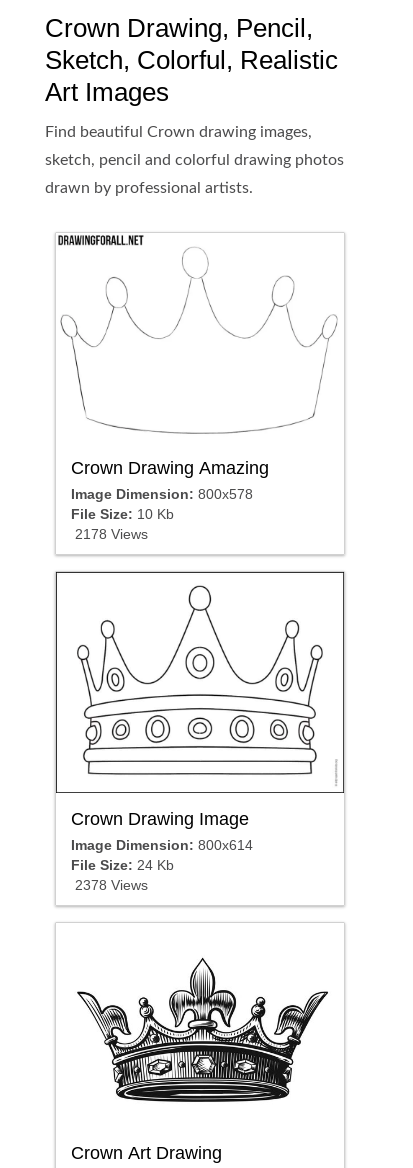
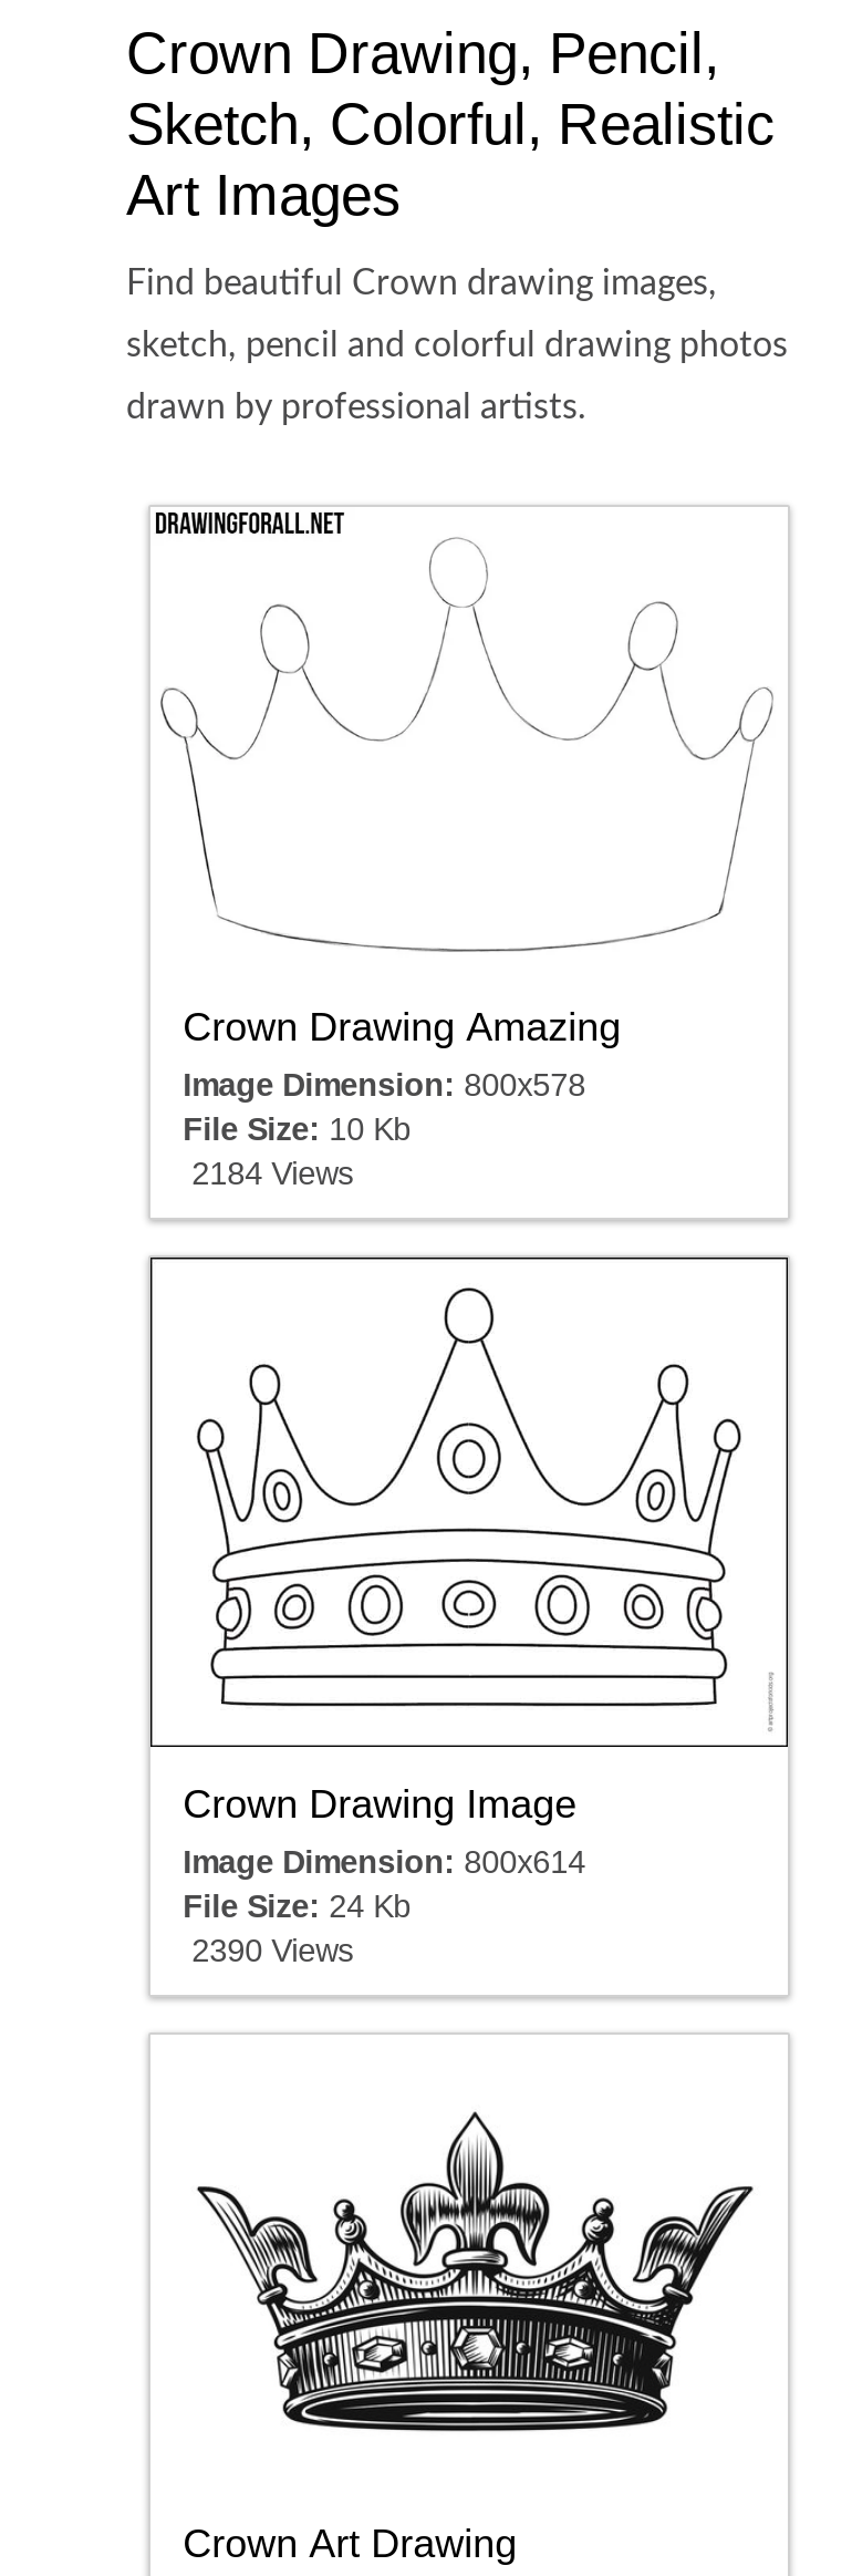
[71,526,148,542] 2178 Views -> [183,1155,353,1190] 2184 Views
[71,877,148,893] 2378 Views -> [183,1933,353,1968] 2390 Views

